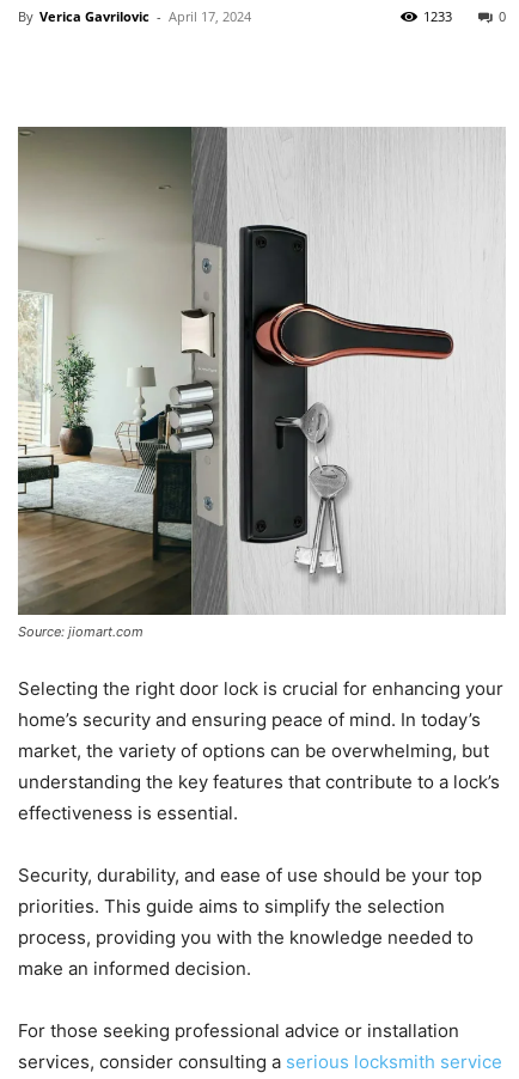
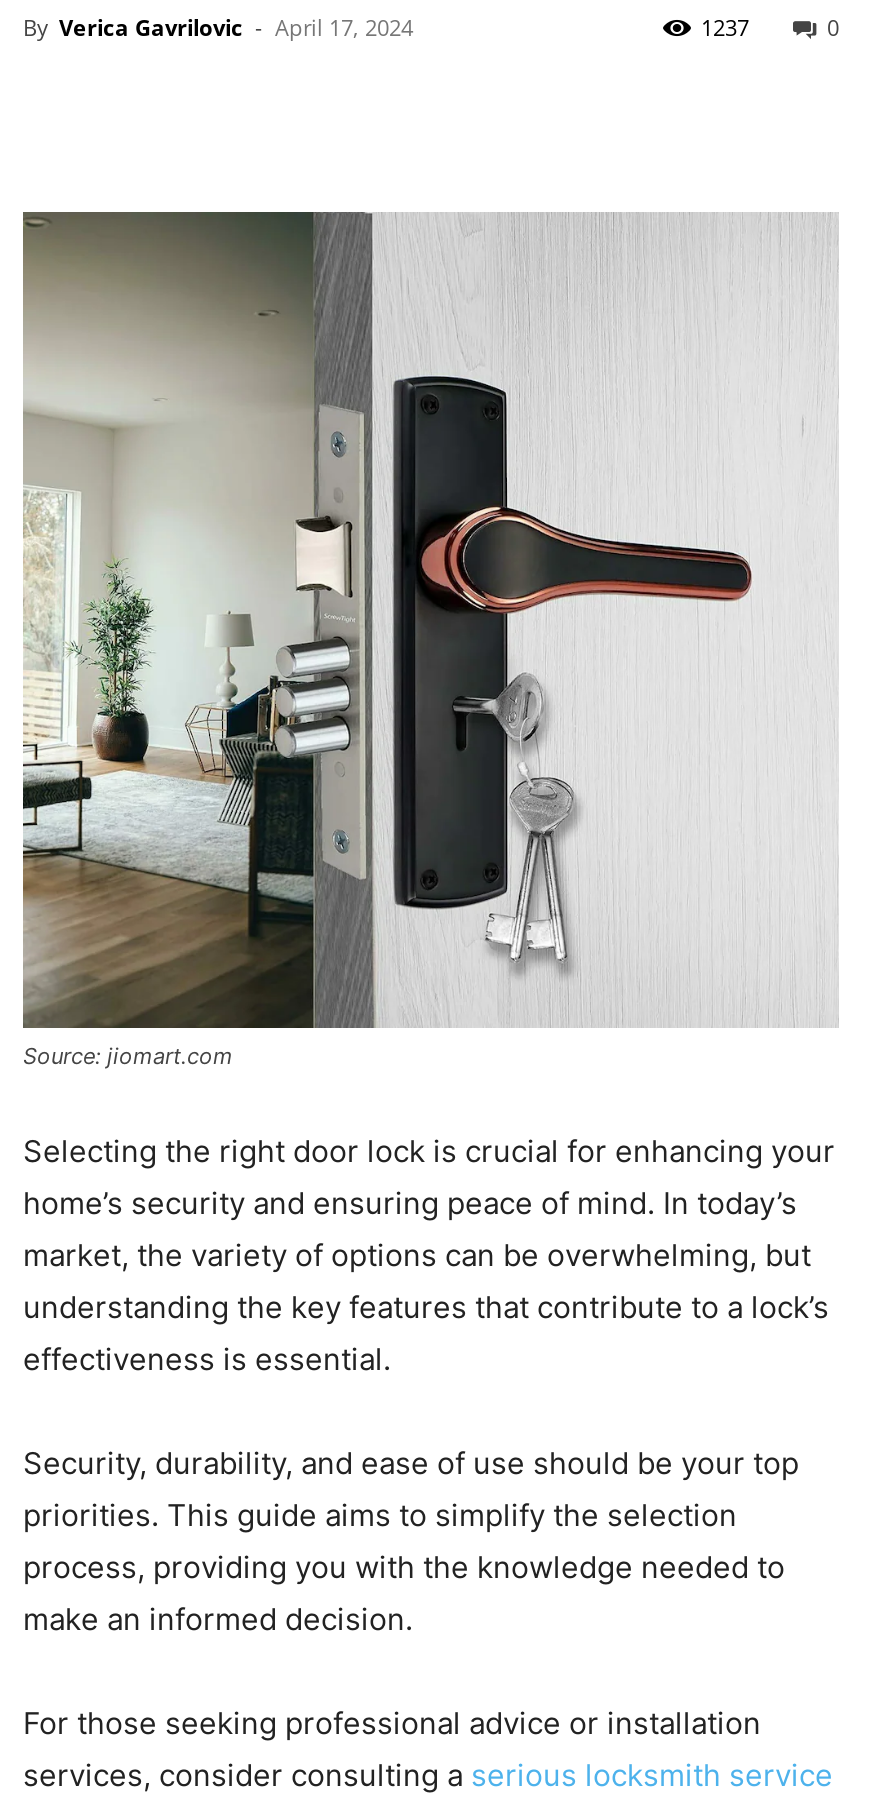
[423,7,452,25] 1233 -> [701,12,749,42] 1237

